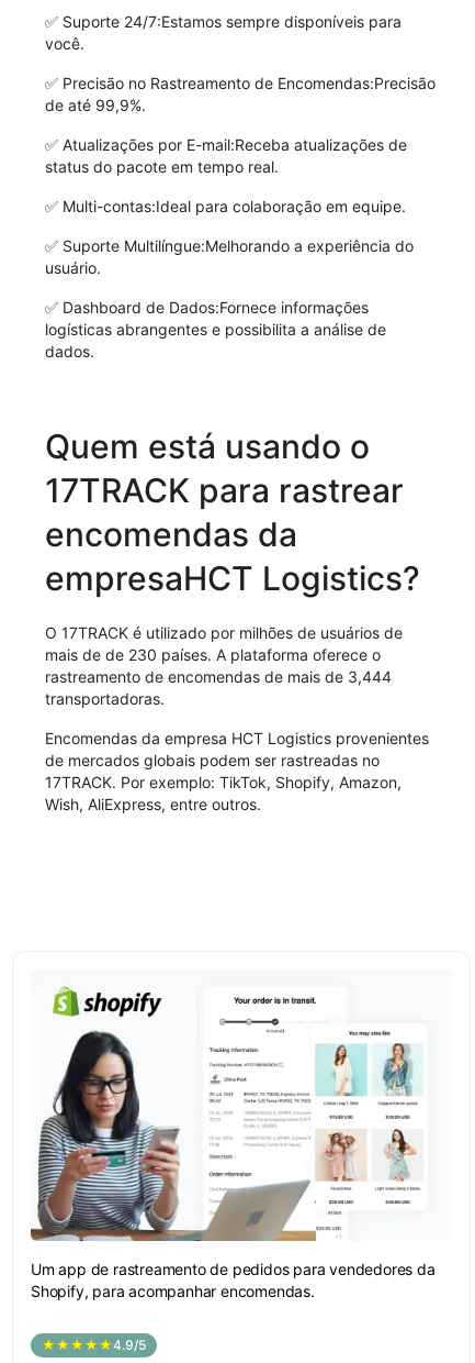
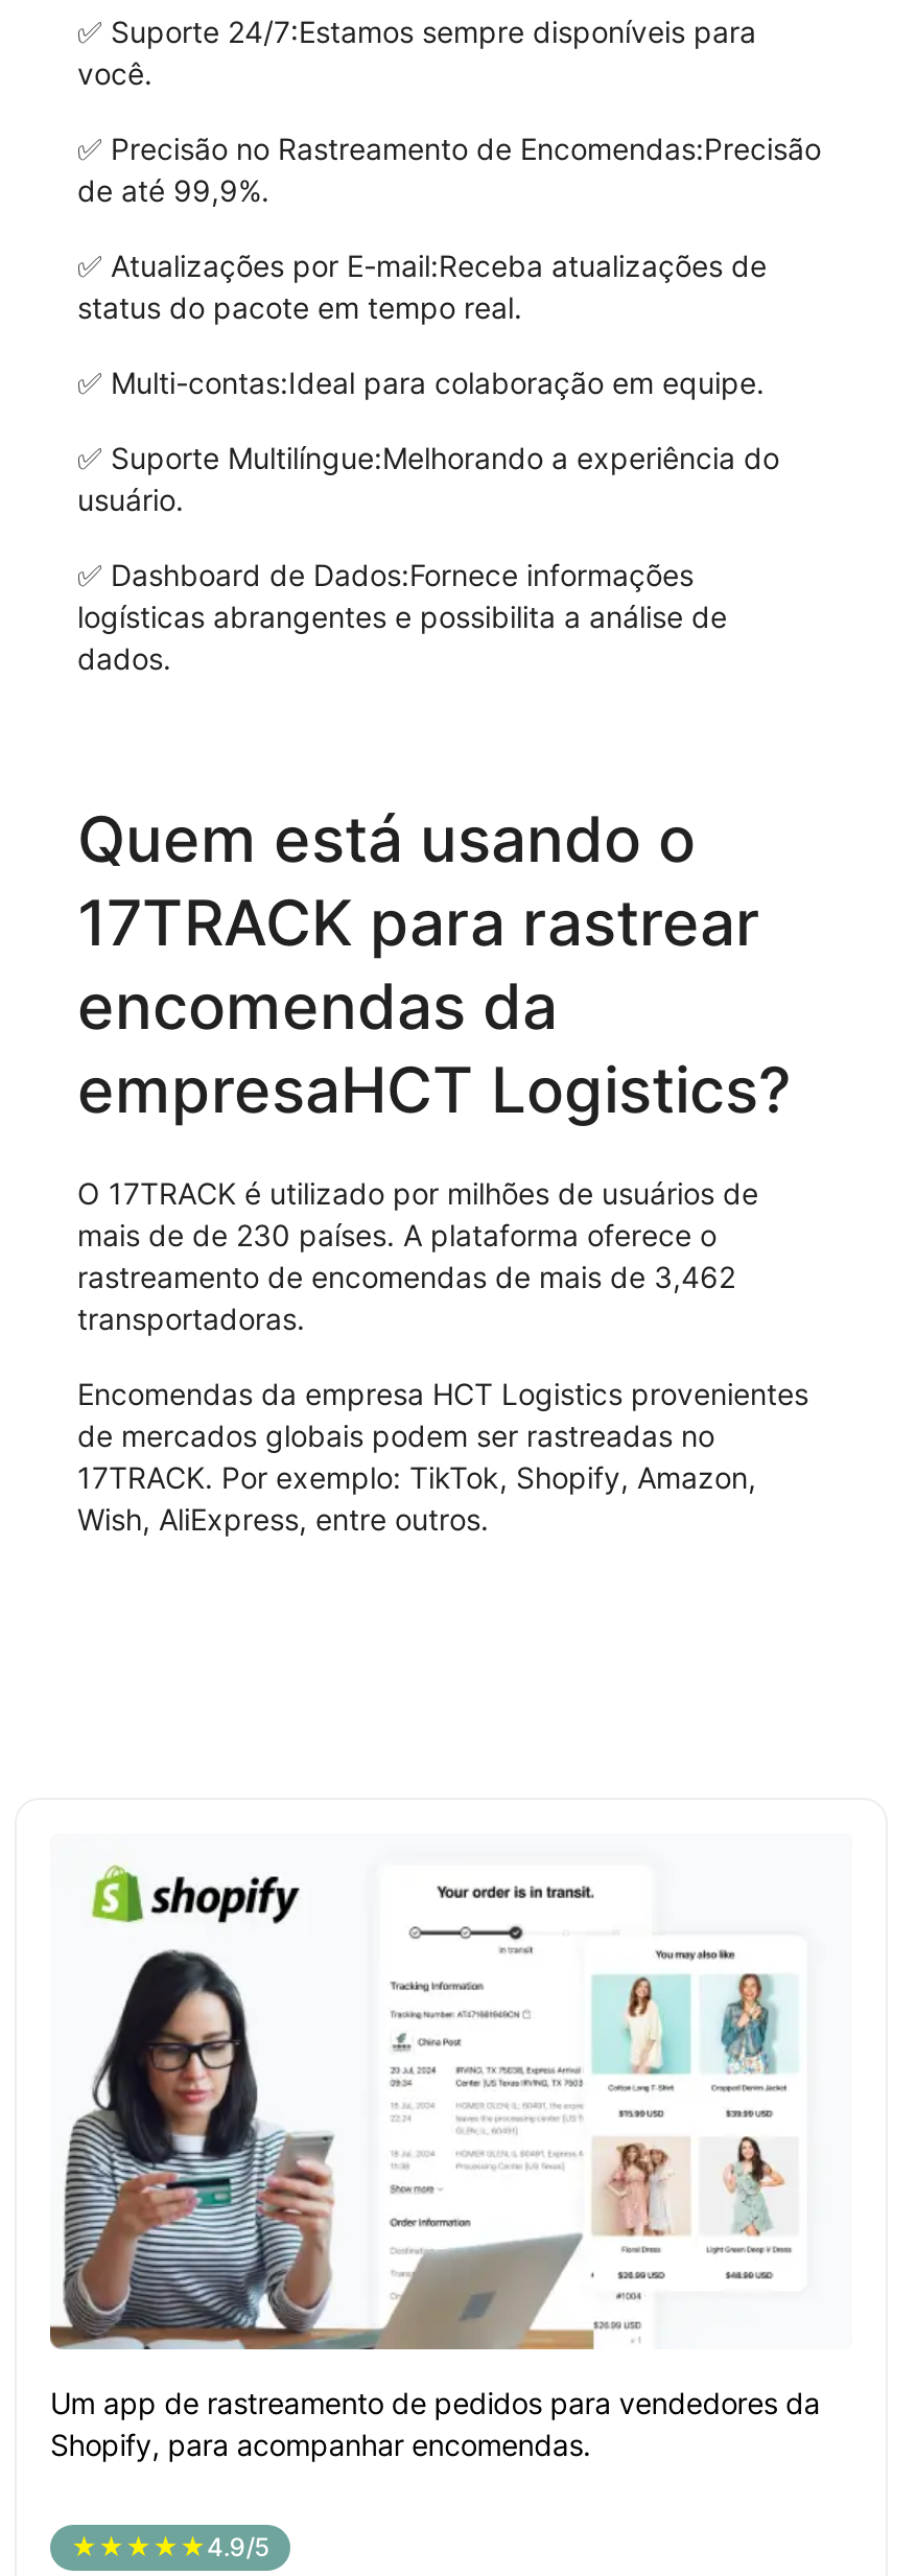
[45,667,392,685] rastreamento de encomendas de mais de 3,444 -> [77,1258,735,1293] rastreamento de encomendas de mais de 3,462

